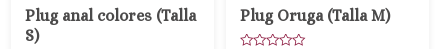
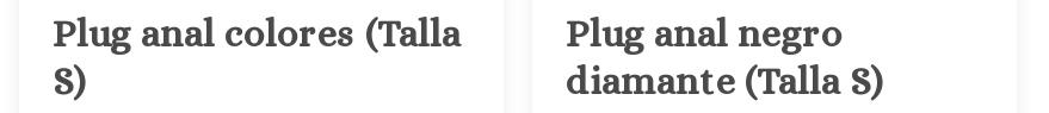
[240,6,390,25] Plug Oruga (Talla M) -> [566,11,883,103] Plug anal negro | diamante (Talla S)

